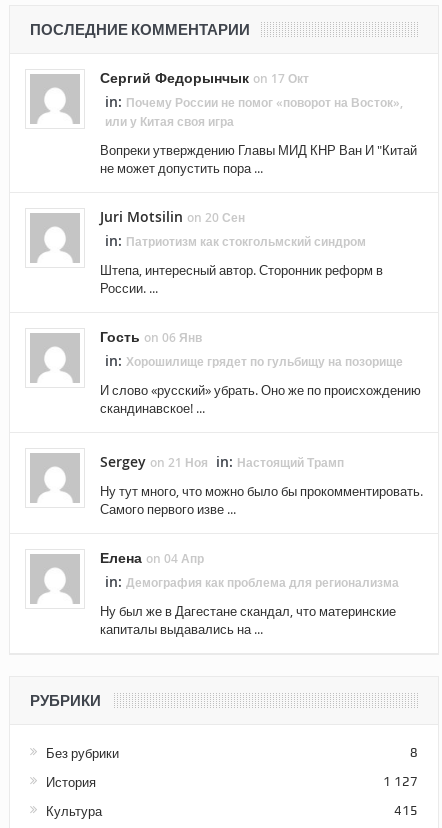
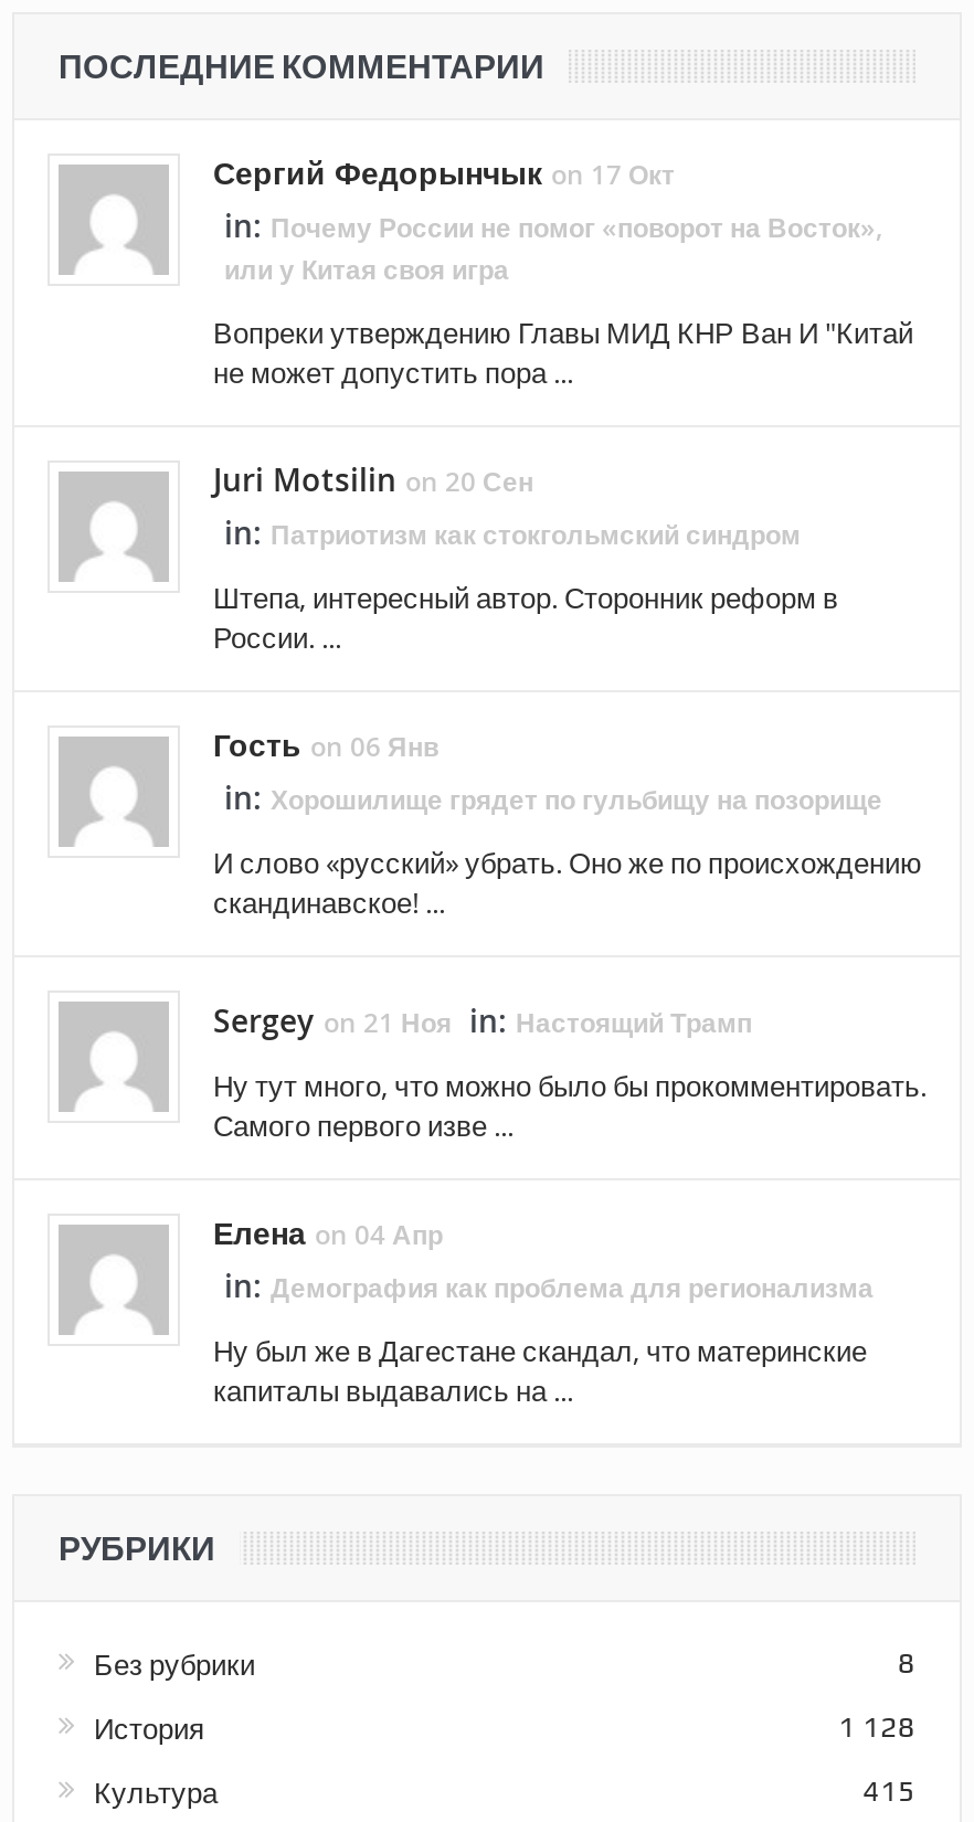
[383,774,418,789] 1 127 -> [838,1710,915,1743] 1 128

